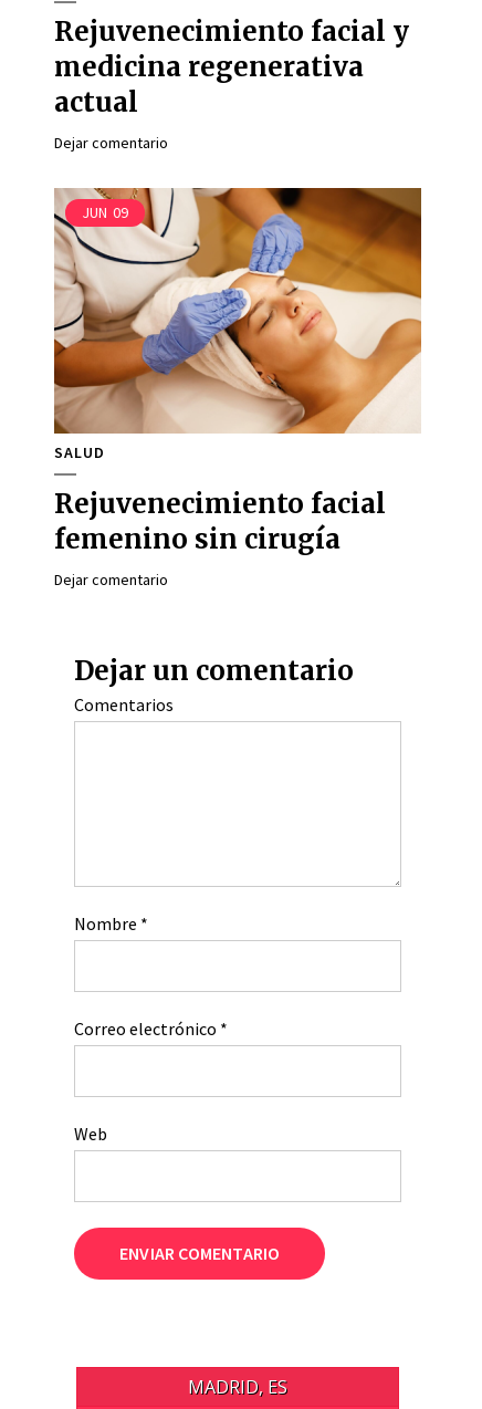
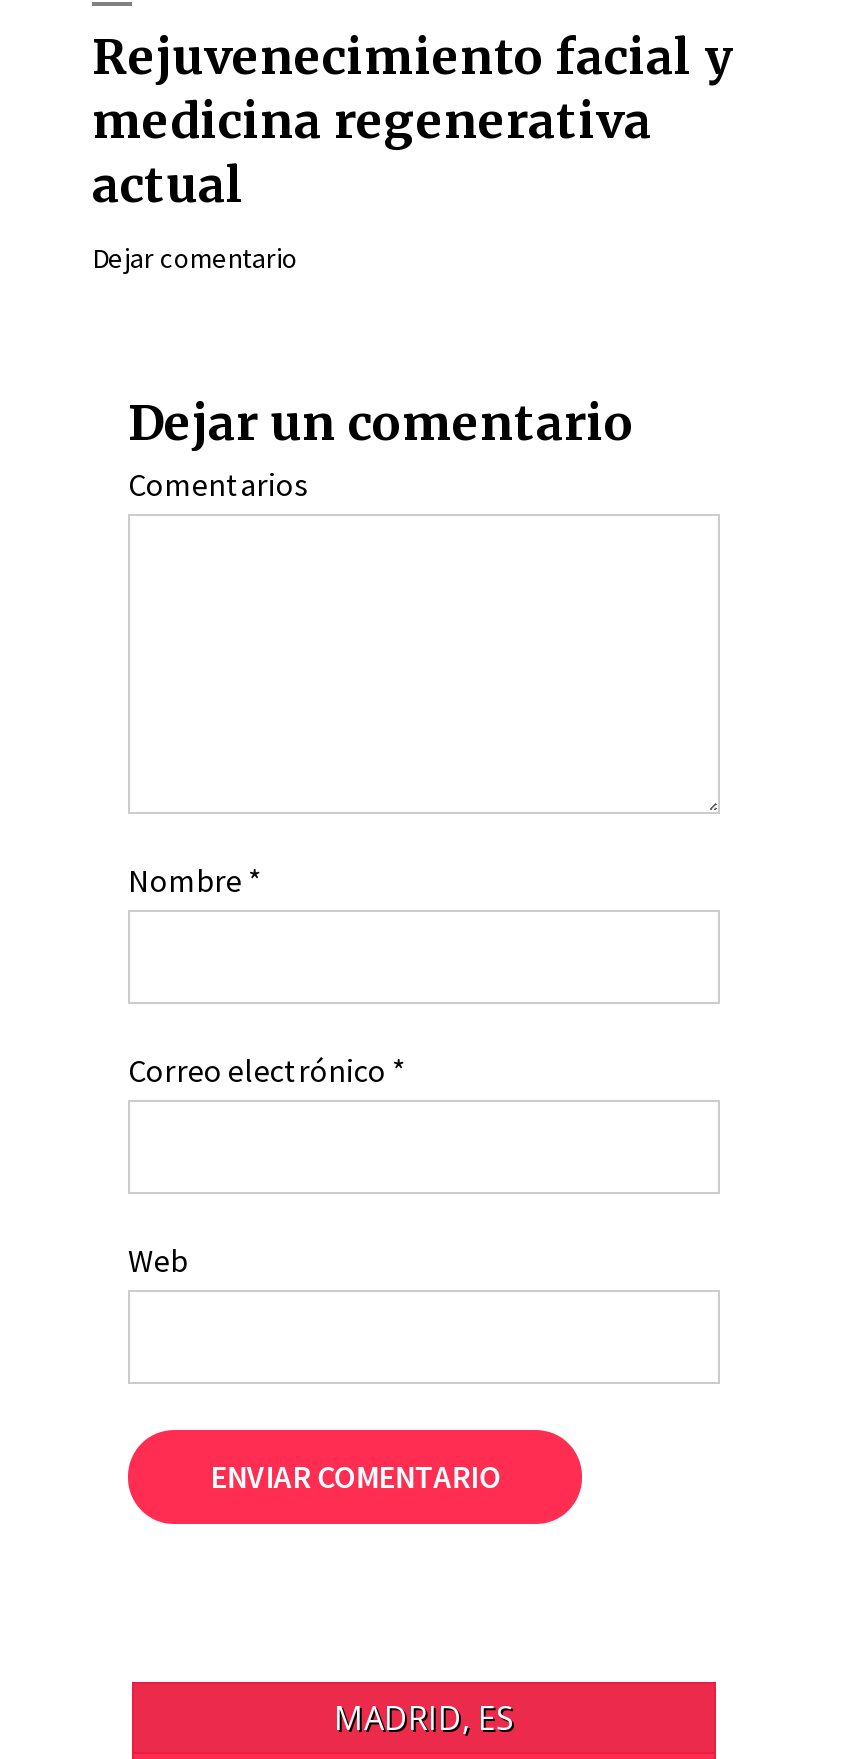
[54,187,422,435] [image] | JUN 09 -> none
[54,442,386,589] SALUD | Rejuvenecimiento facial | femenino sin cirugía | Dejar comentario -> none

